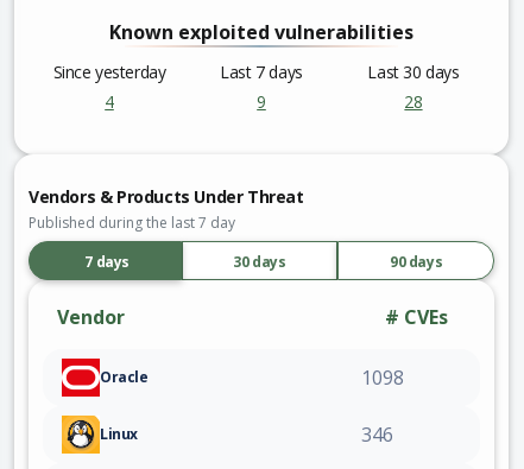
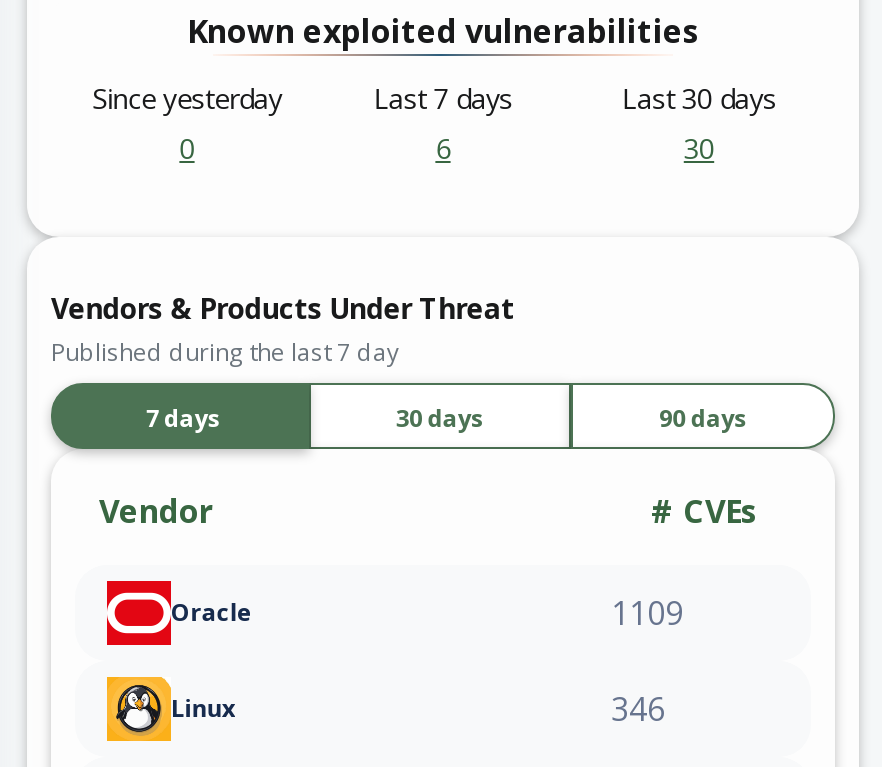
[105,90,114,113] 4 -> [179,129,195,167] 0
[257,90,266,113] 9 -> [435,129,451,167] 6
[404,90,423,113] 28 -> [684,129,714,167] 30
[361,364,404,390] 1098 -> [611,590,683,634] 1109

